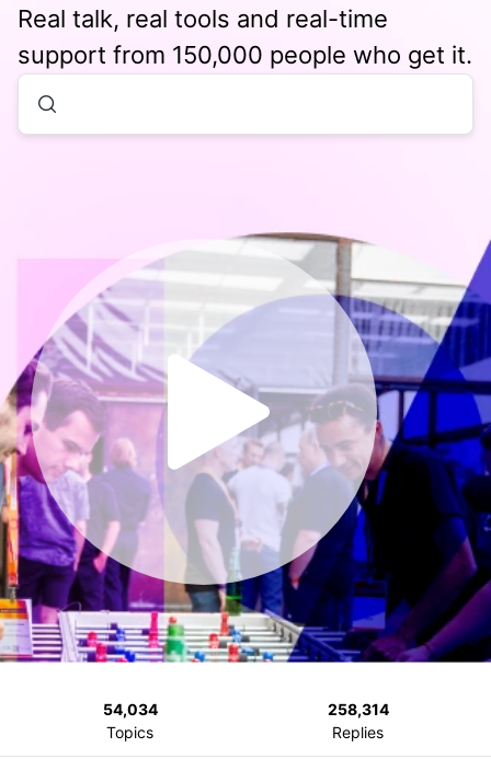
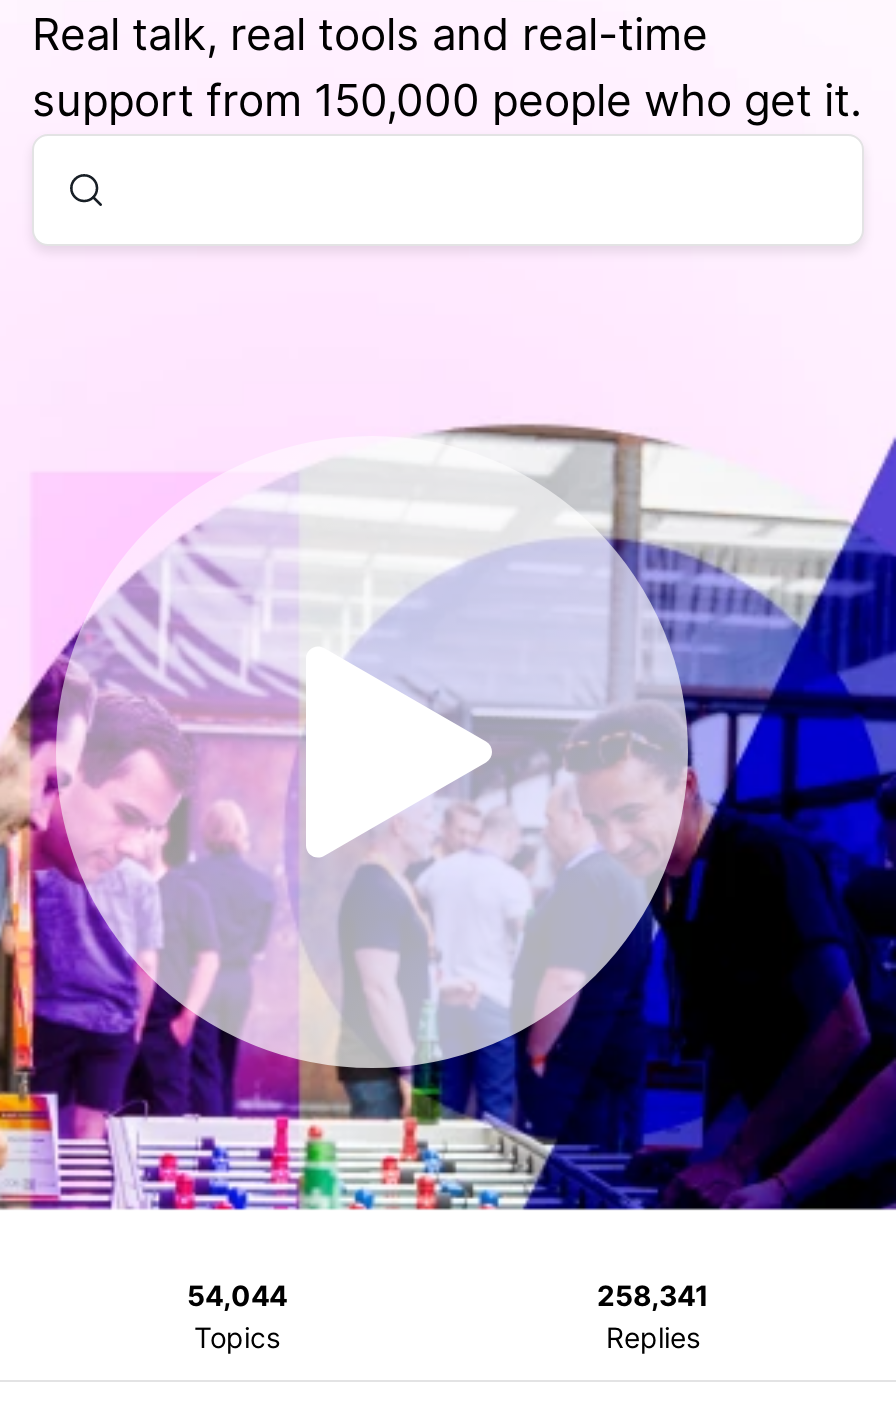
[102,700,157,719] 54,034 -> [187,1278,287,1312] 54,044
[327,700,389,719] 258,314 -> [597,1278,709,1312] 258,341

